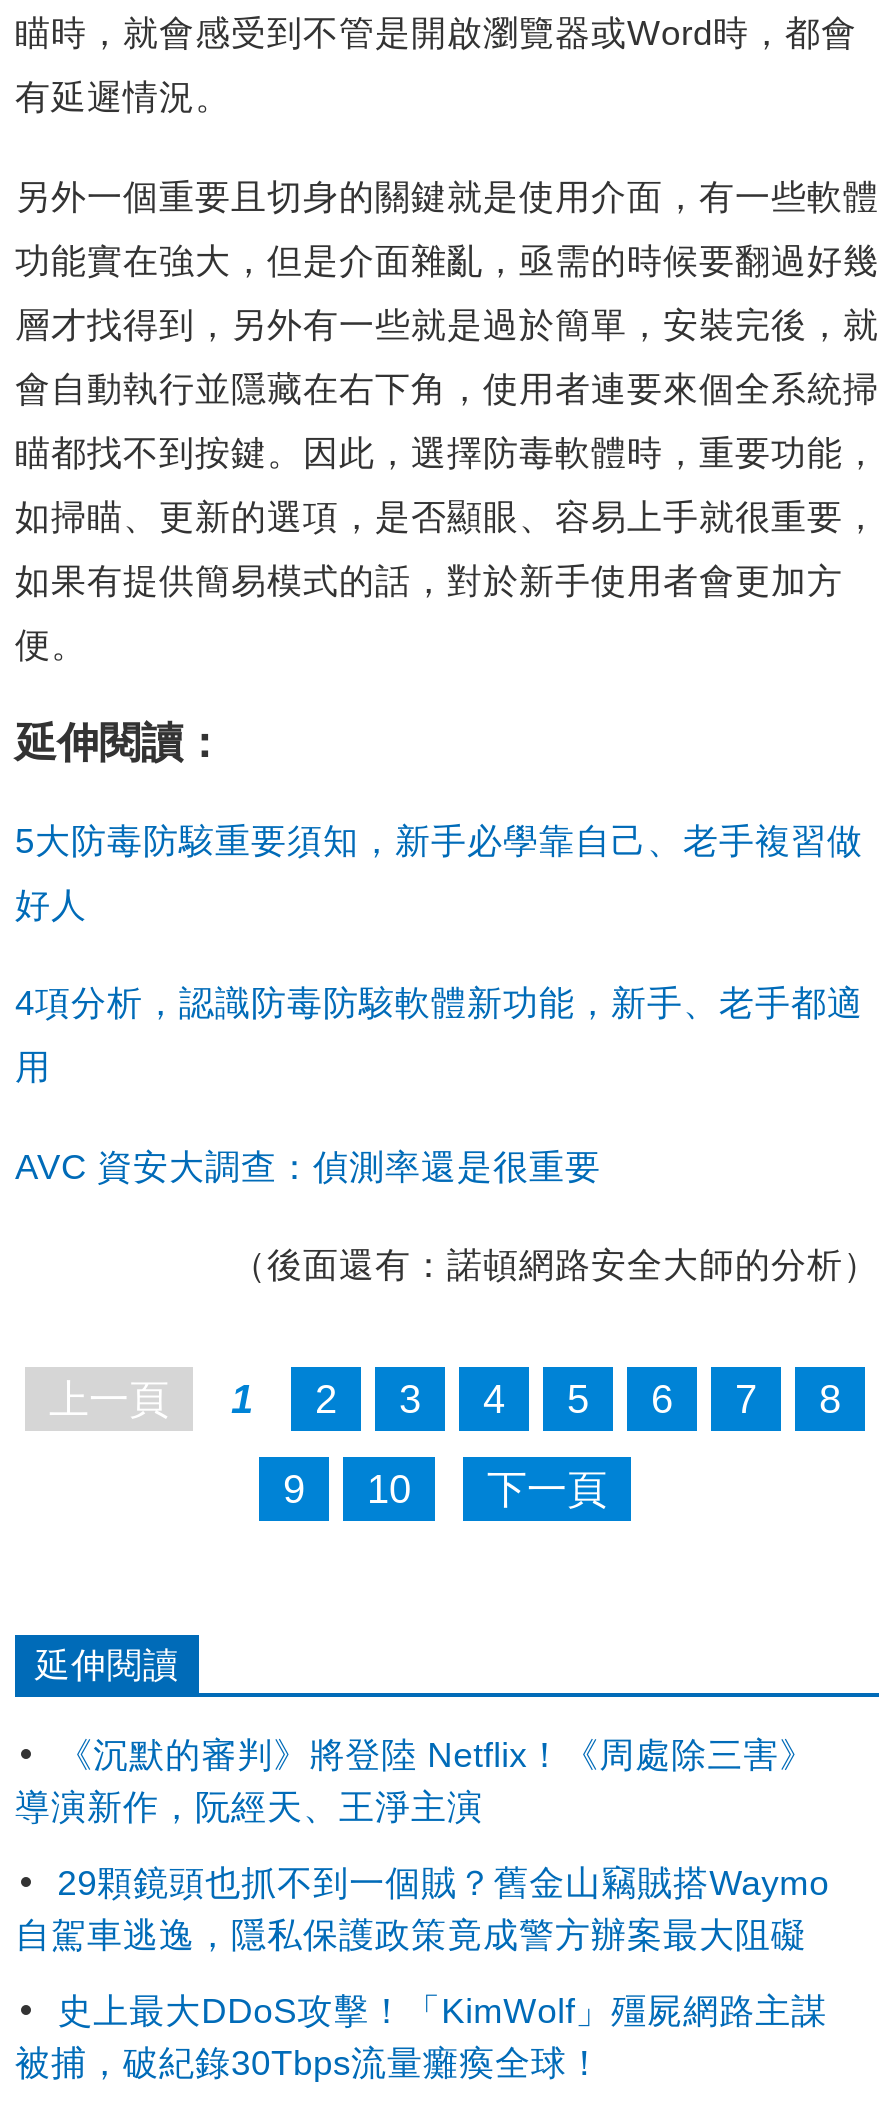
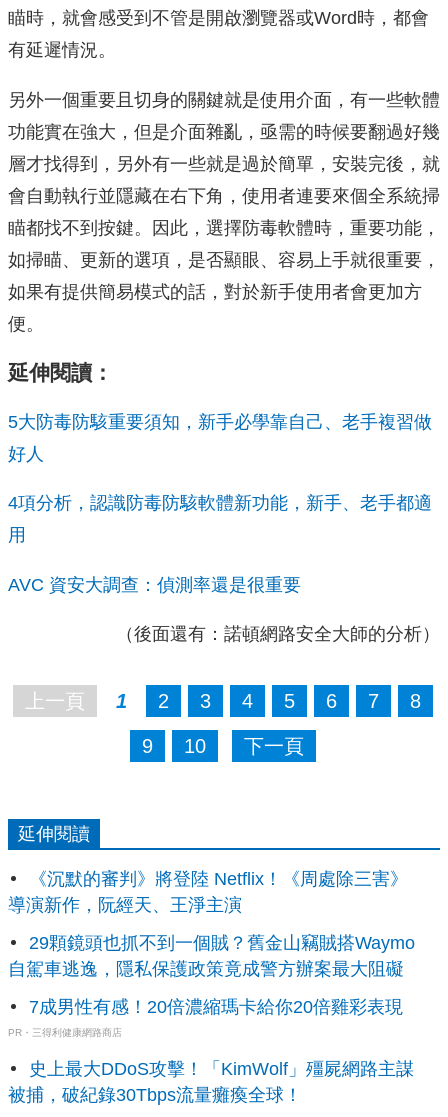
none -> [8,997,403,1038] 7成男性有感！20倍濃縮瑪卡給你20倍雞彩表現 | PR・三得利健康網路商店

